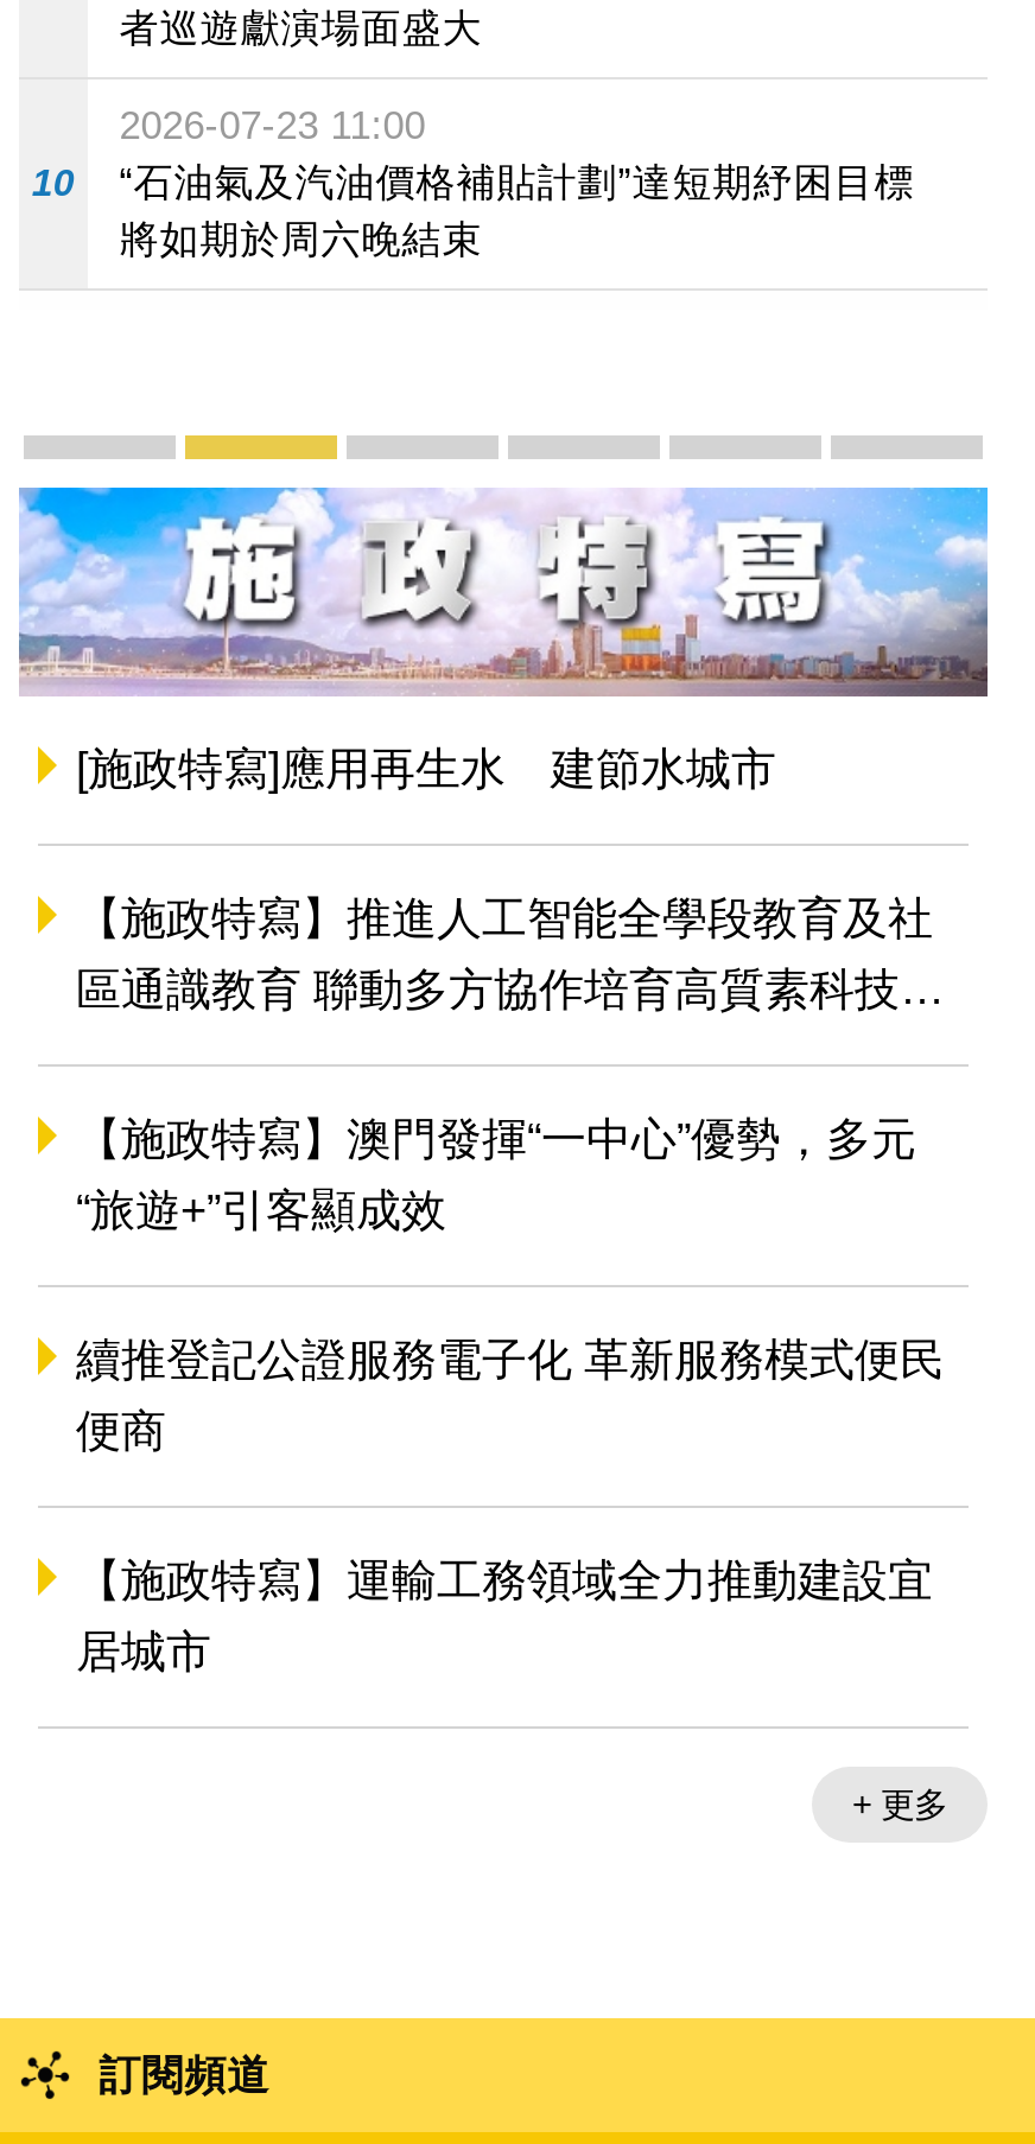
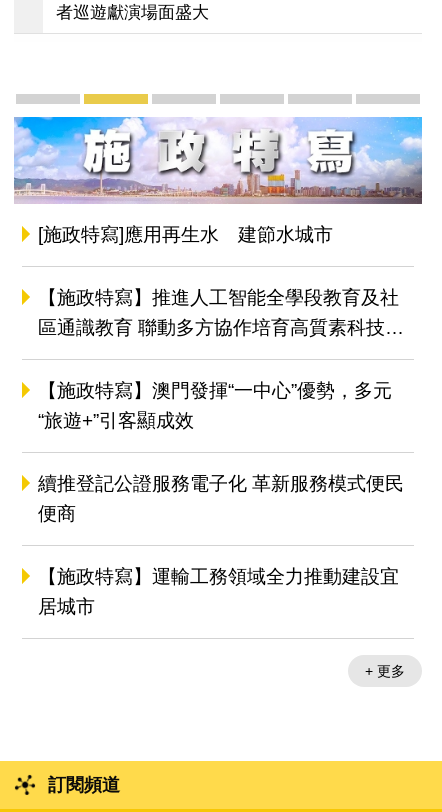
[119,103,914,262] 2026-07-23 11:00 | “石油氣及汽油價格補貼計劃”達短期紓困目標 | 將如期於周六晚結束 -> none
[32,163,75,203] 10 -> none

